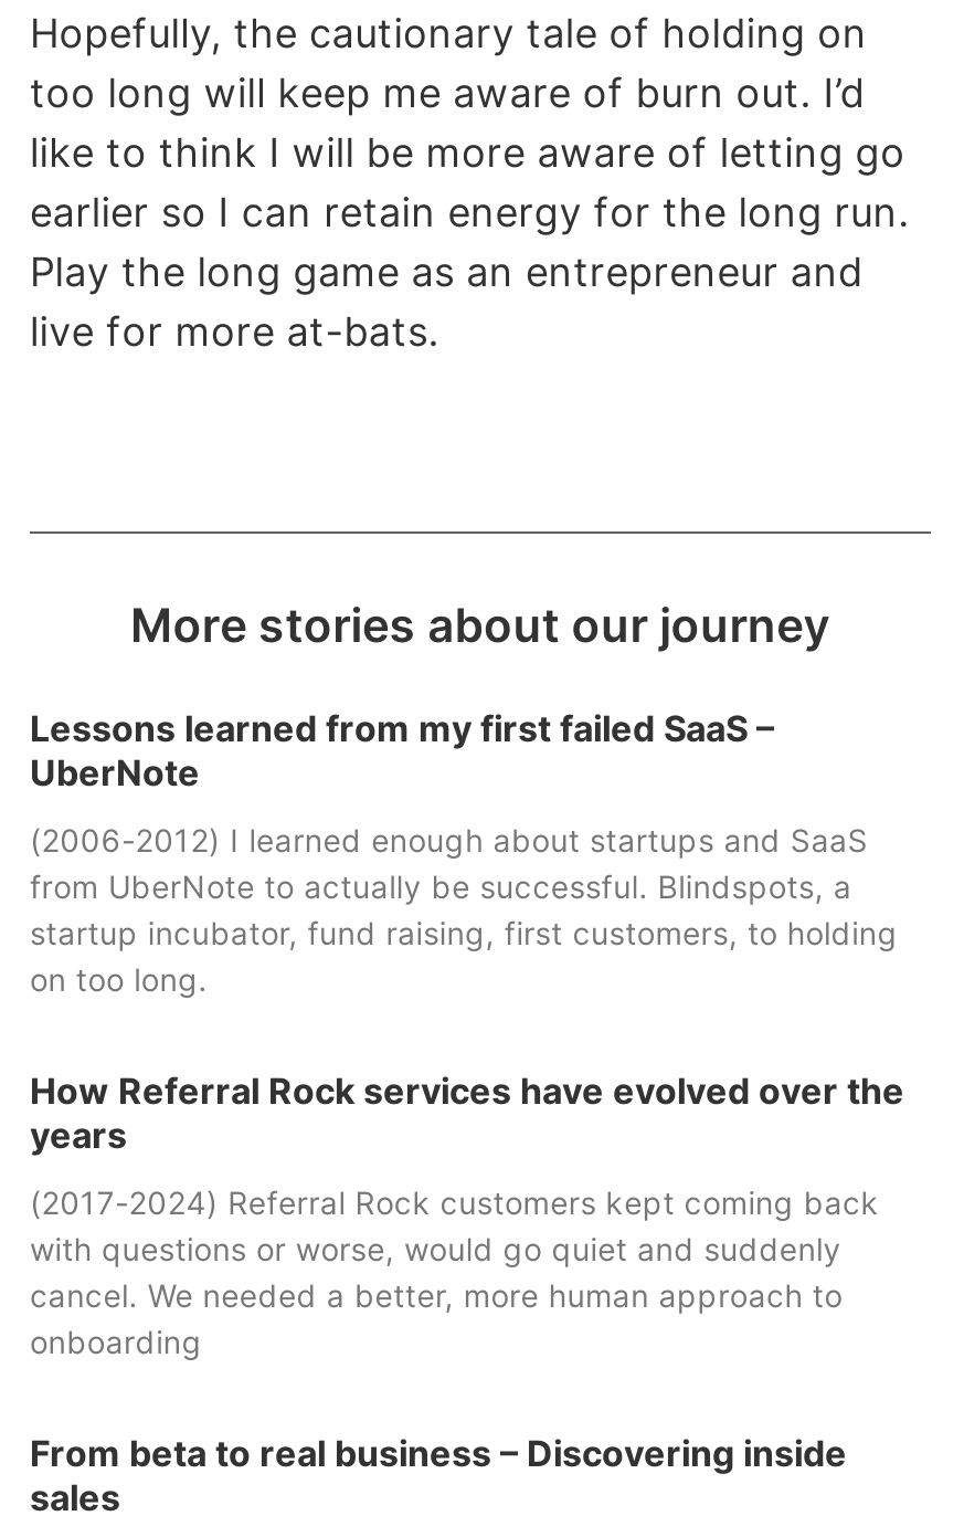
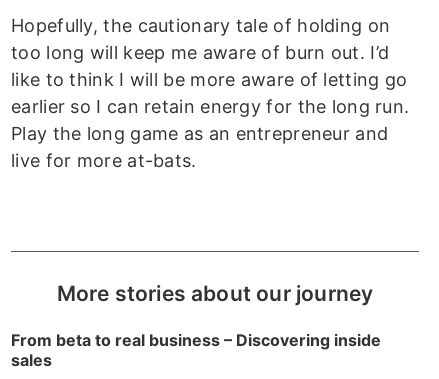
[30,706,904,1360] Lessons learned from my first failed SaaS – | UberNote | (2006-2012) I learned enough about startups and SaaS | from UberNote to actually be successful. Blindspots, a | startup incubator, fund raising, first customers, to holding | on too long. | How Referral Rock services have evolved over the | years | (2017-2024) Referral Rock customers kept coming back | with questions or worse, would go quiet and suddenly | cancel. We needed a better, more human approach to | onboarding -> none

